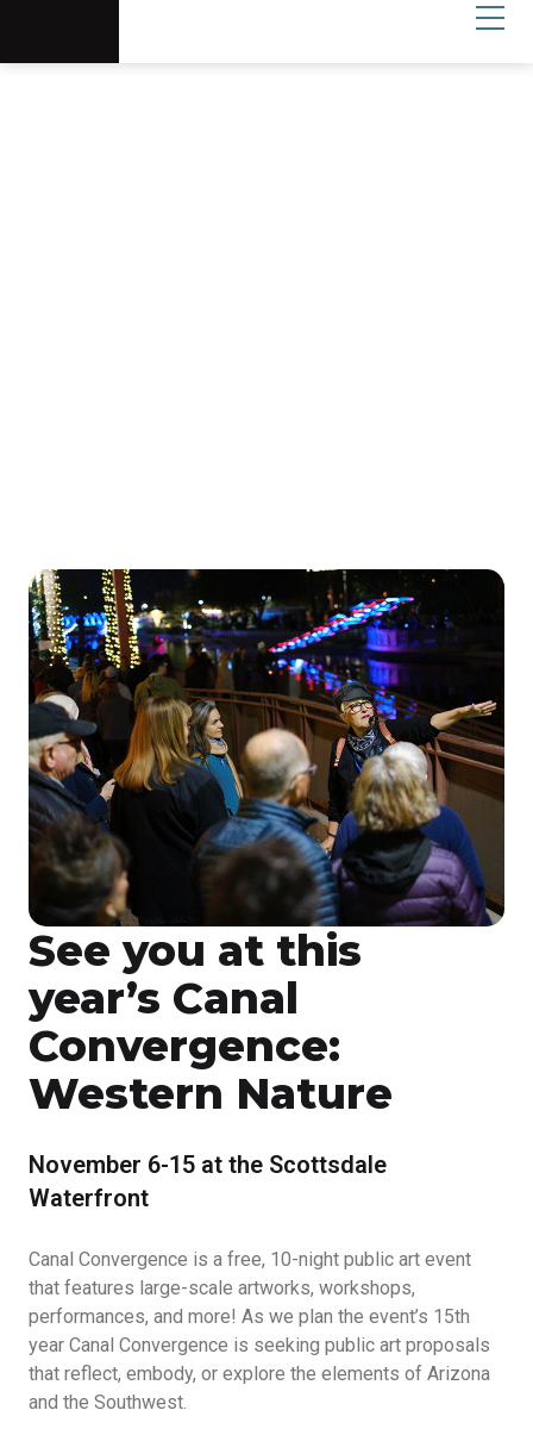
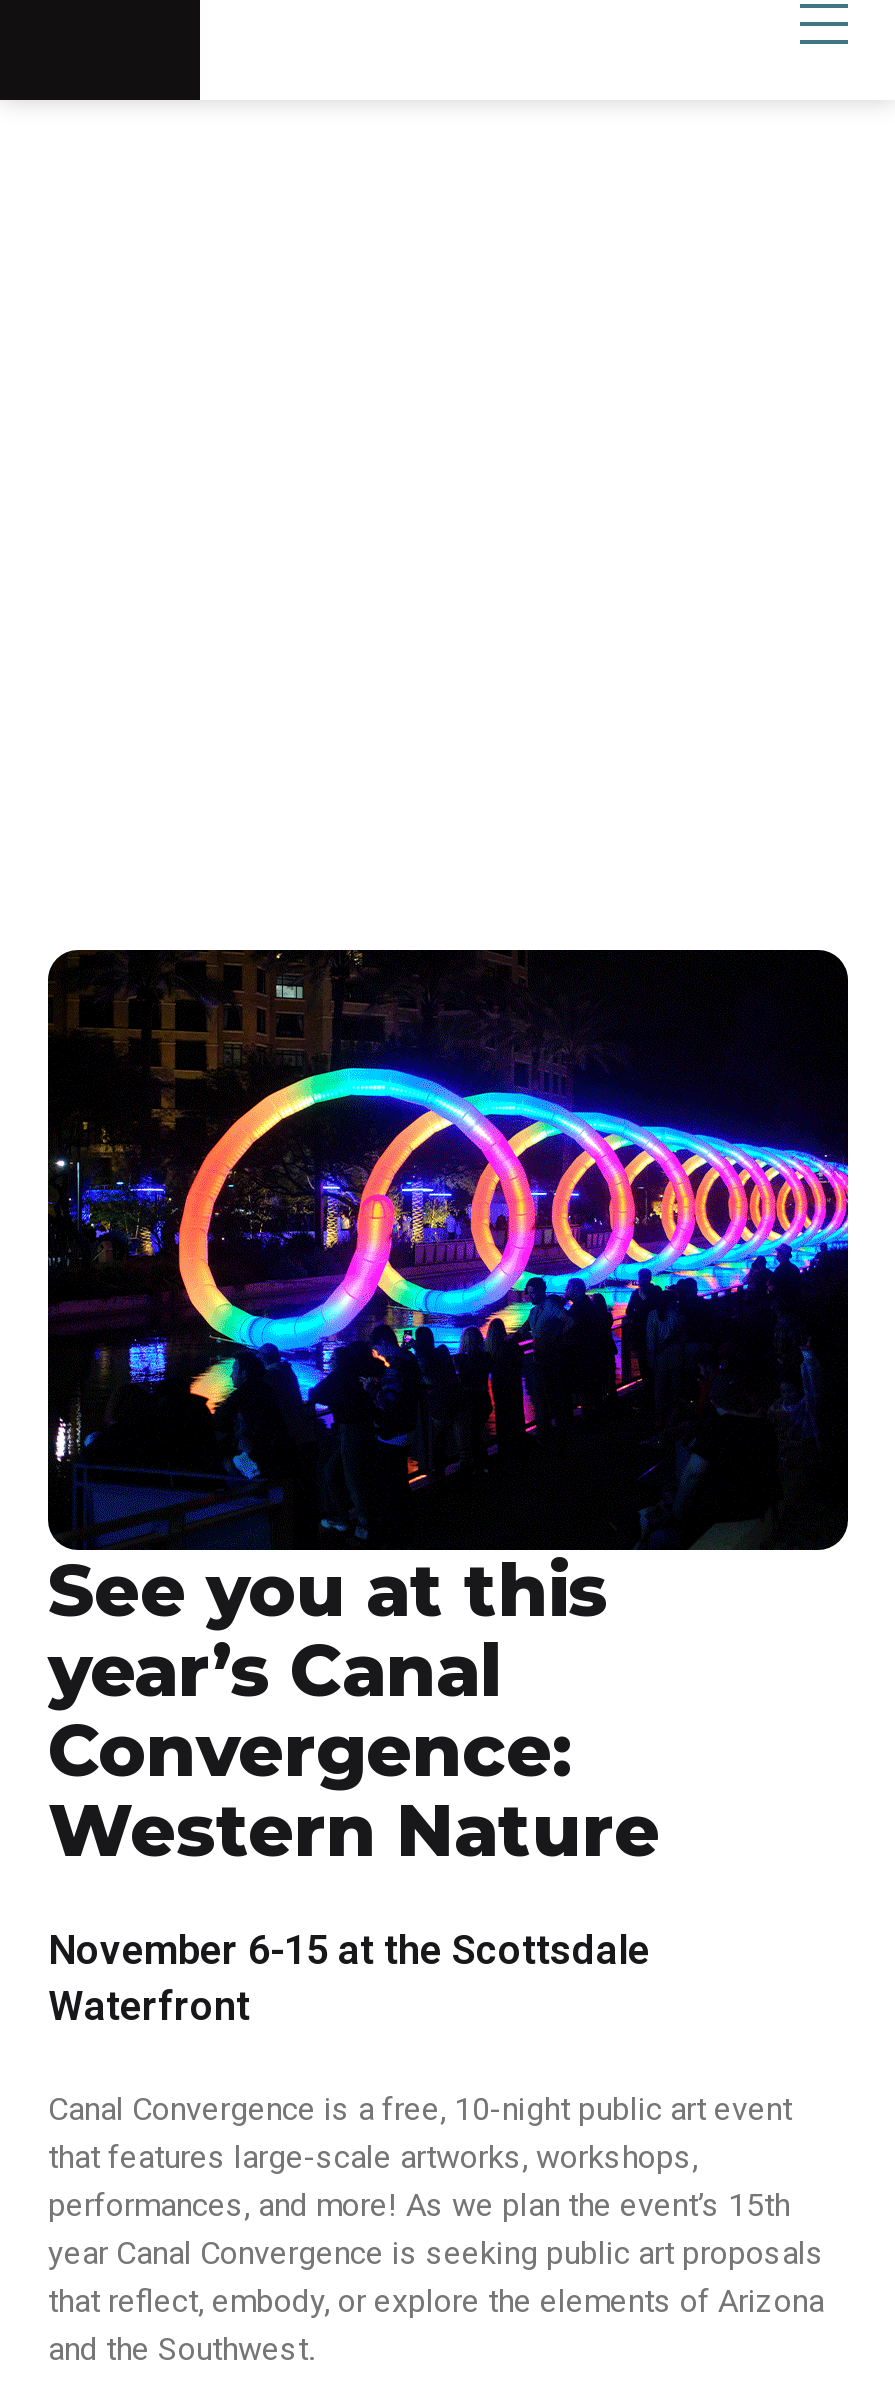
[27,568,506,926] [image] -> [46,948,850,1550] [image]

